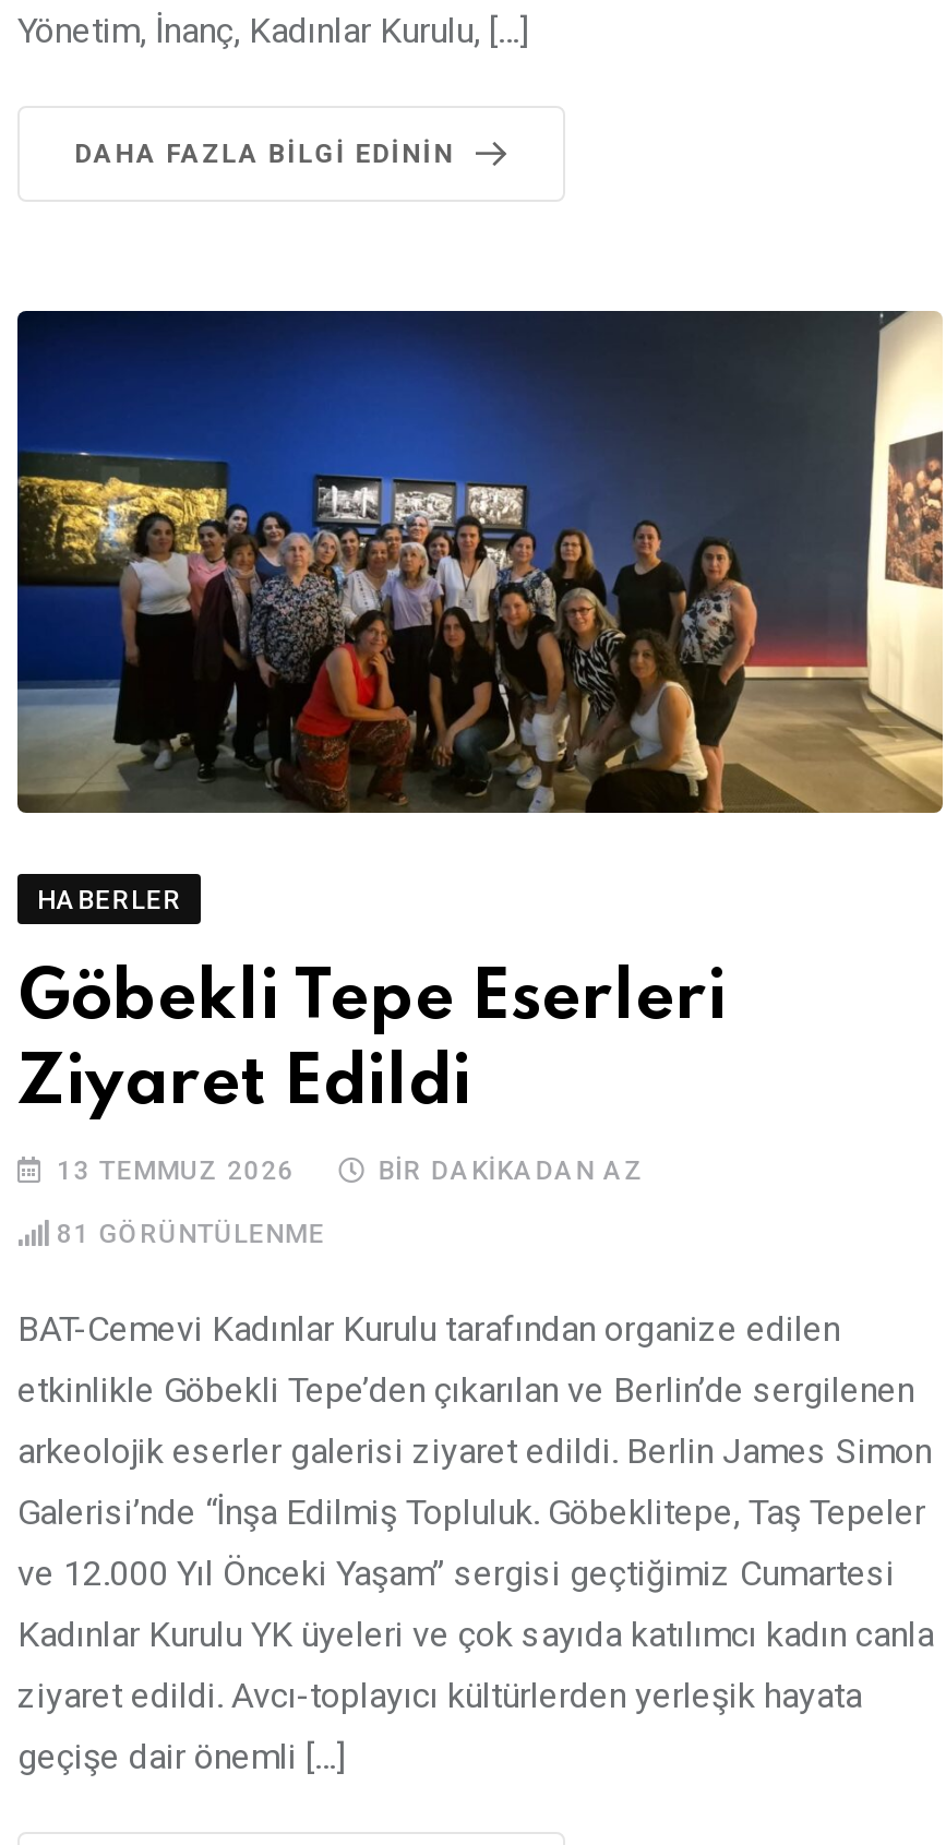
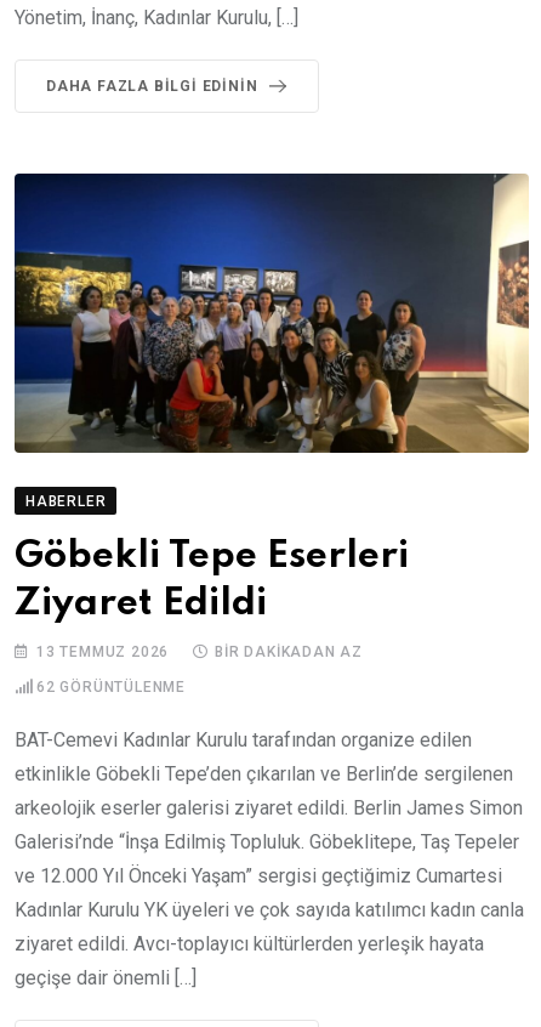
[57,1219,325,1249] 81 GÖRÜNTÜLENME -> [36,679,186,696] 62 GÖRÜNTÜLENME

